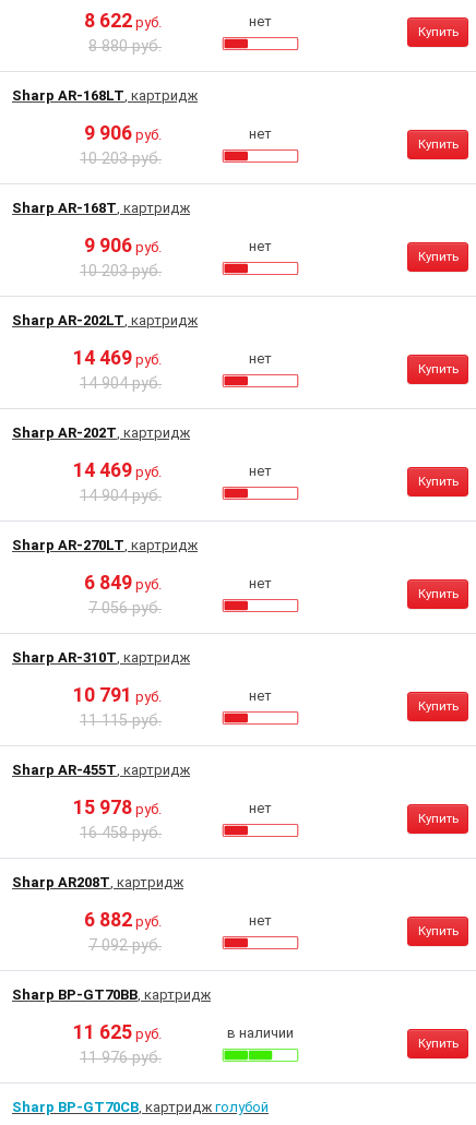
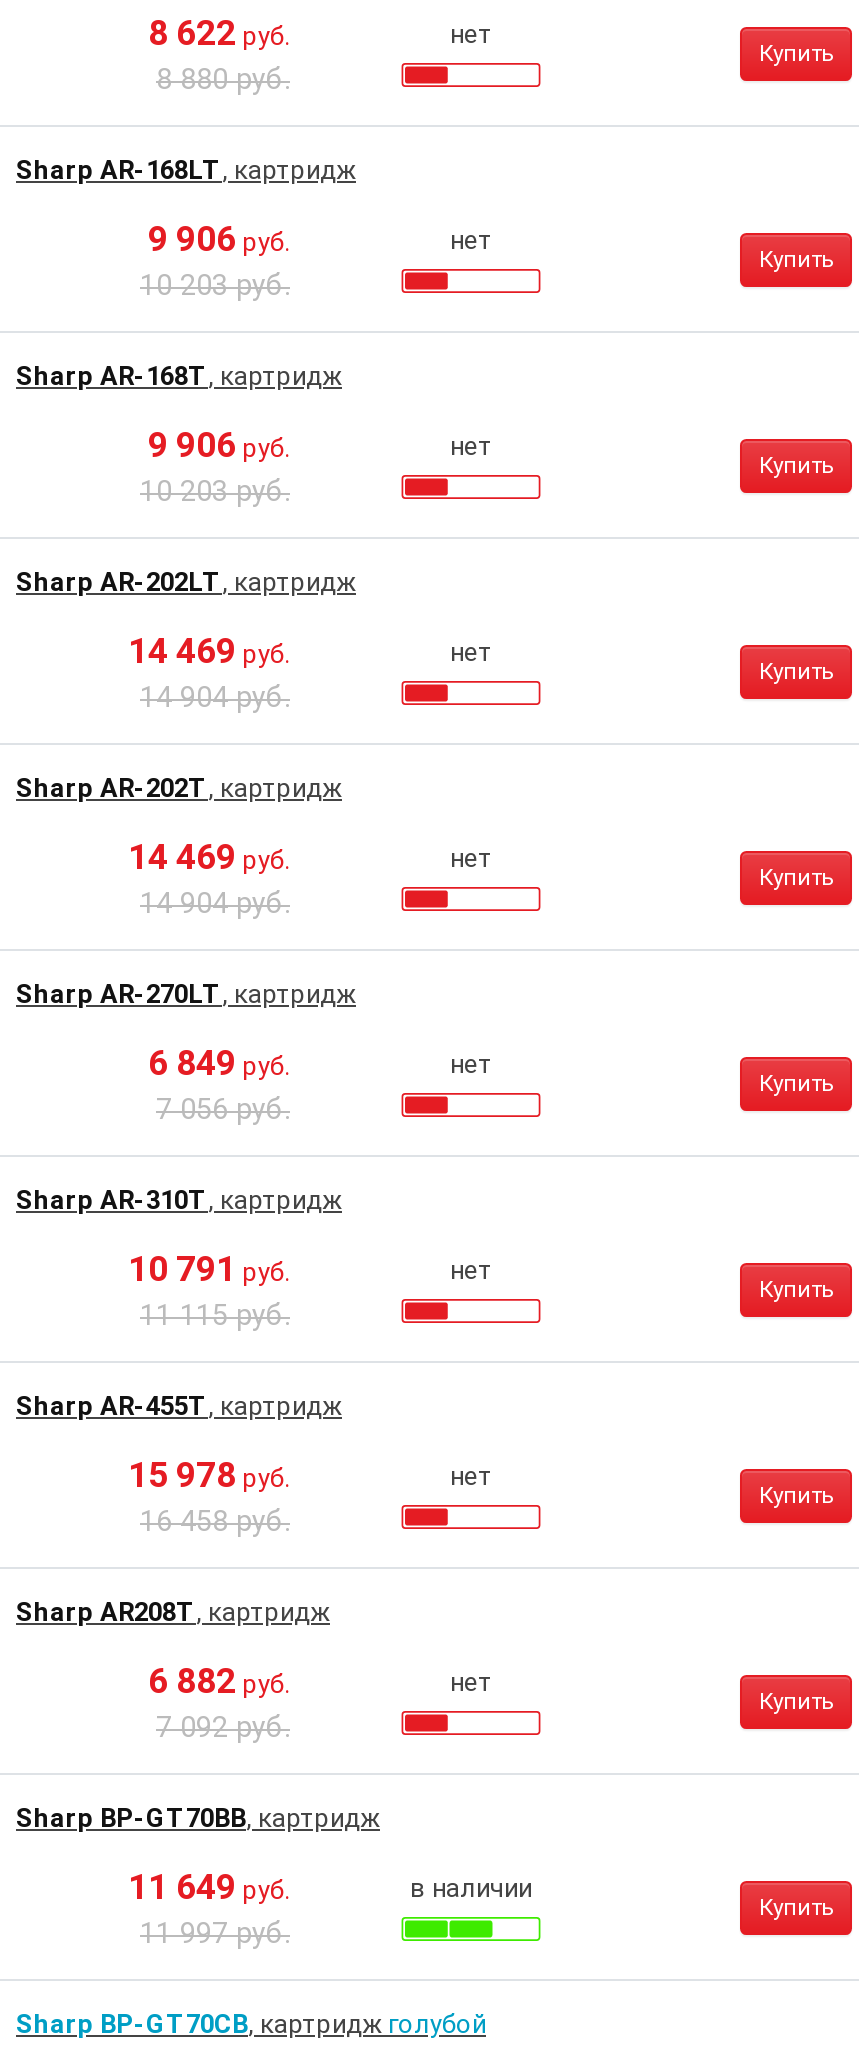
[73,1021,162,1043] 11 625 руб. -> [128,1867,290,1907] 11 649 руб.
[80,1049,162,1067] 11 976 руб. -> [140,1917,290,1951] 11 997 руб.

